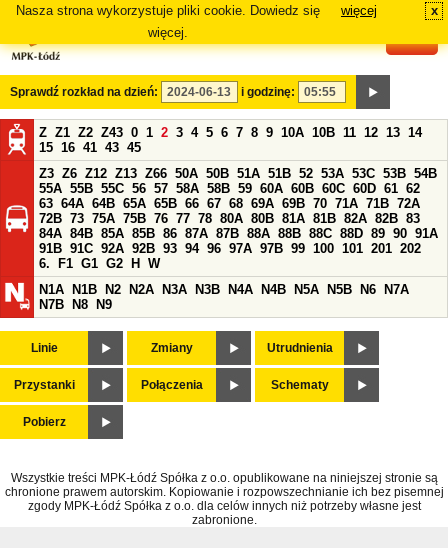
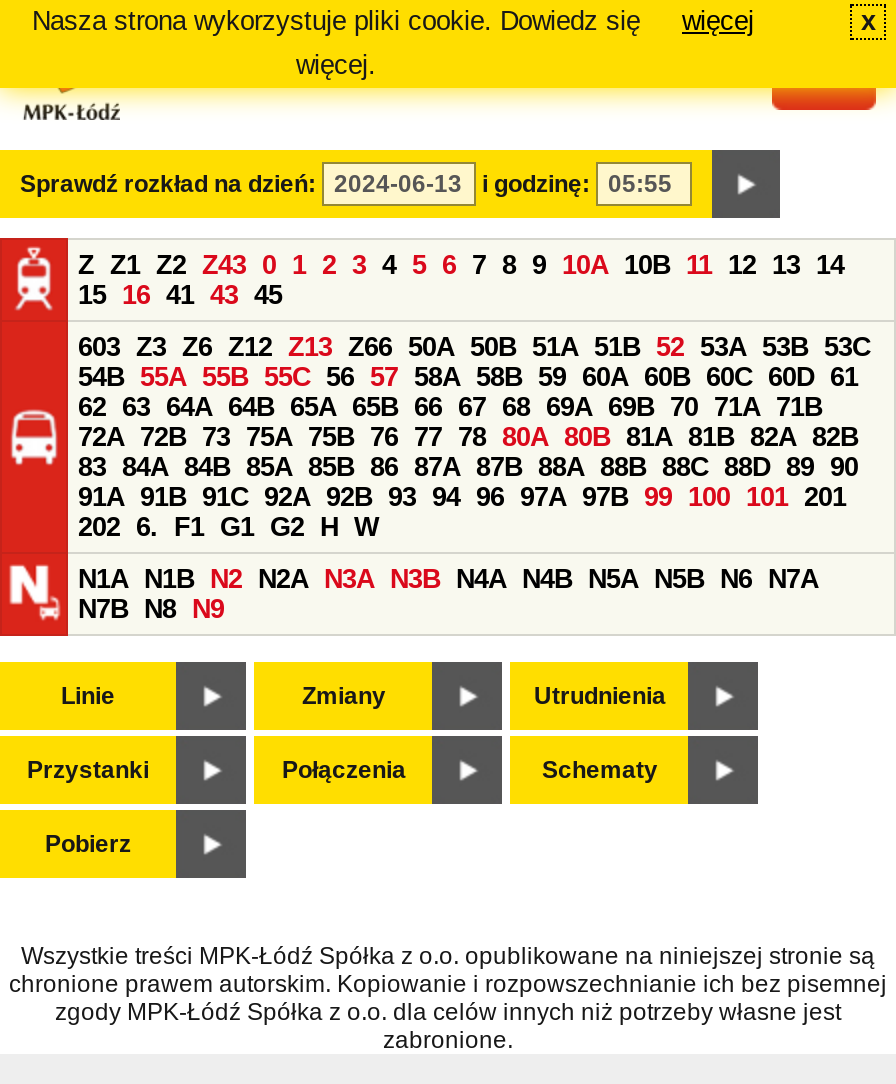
[39,166,438,271] Z3 Z6 Z12 Z13 Z66 50A 50B 51A 51B 52 53A 53C 53B 54B | 55A 55B 55C 56 57 58A 58B 59 60A 60B 60C 60D 61 62 | 63 64A 64B 65A 65B 66 67 68 69A 69B 70 71A 71B 72A | 72B 73 75A 75B 76 77 78 80A 80B 81A 81B 82A 82B 83 | 84A 84B 85A 85B 86 87A 87B 88A 88B 88C 88D 89 90 91A | 91B 91C 92A 92B 93 94 96 97A 97B 99 100 101 201 202 | 6. F1 G1 G2 H W -> [78,332,870,542] 603 Z3 Z6 Z12 Z13 Z66 50A 50B 51A 51B 52 53A 53B 53C | 54B 55A 55B 55C 56 57 58A 58B 59 60A 60B 60C 60D 61 | 62 63 64A 64B 65A 65B 66 67 68 69A 69B 70 71A 71B | 72A 72B 73 75A 75B 76 77 78 80A 80B 81A 81B 82A 82B | 83 84A 84B 85A 85B 86 87A 87B 88A 88B 88C 88D 89 90 | 91A 91B 91C 92A 92B 93 94 96 97A 97B 99 100 101 201 | 202 6. F1 G1 G2 H W

